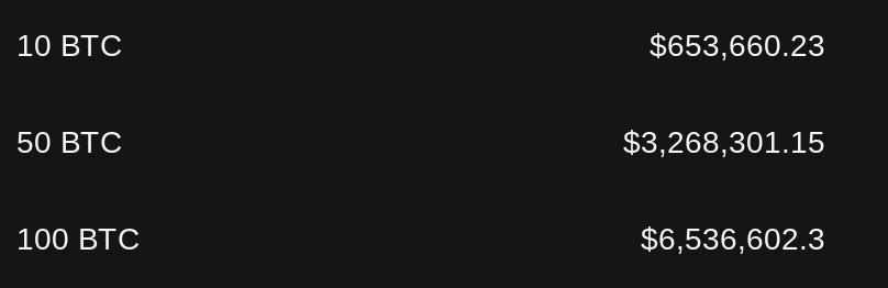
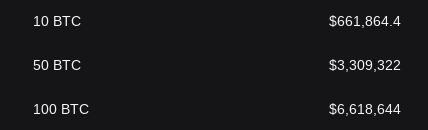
[650,27,825,63] $653,660.23 -> [329,13,401,29] $661,864.4
[623,124,825,159] $3,268,301.15 -> [329,57,401,73] $3,309,322
[641,221,825,256] $6,536,602.3 -> [329,101,401,117] $6,618,644

